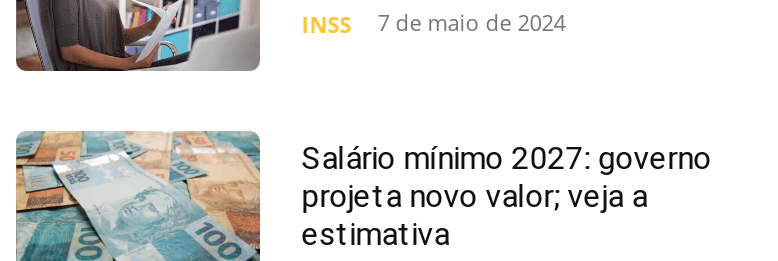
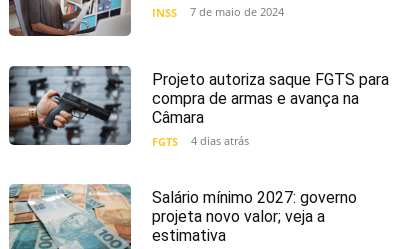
none -> [9,65,389,154] [image] | Projeto autoriza saque FGTS para | compra de armas e avança na | Câmara | FGTS | 4 dias atrás

